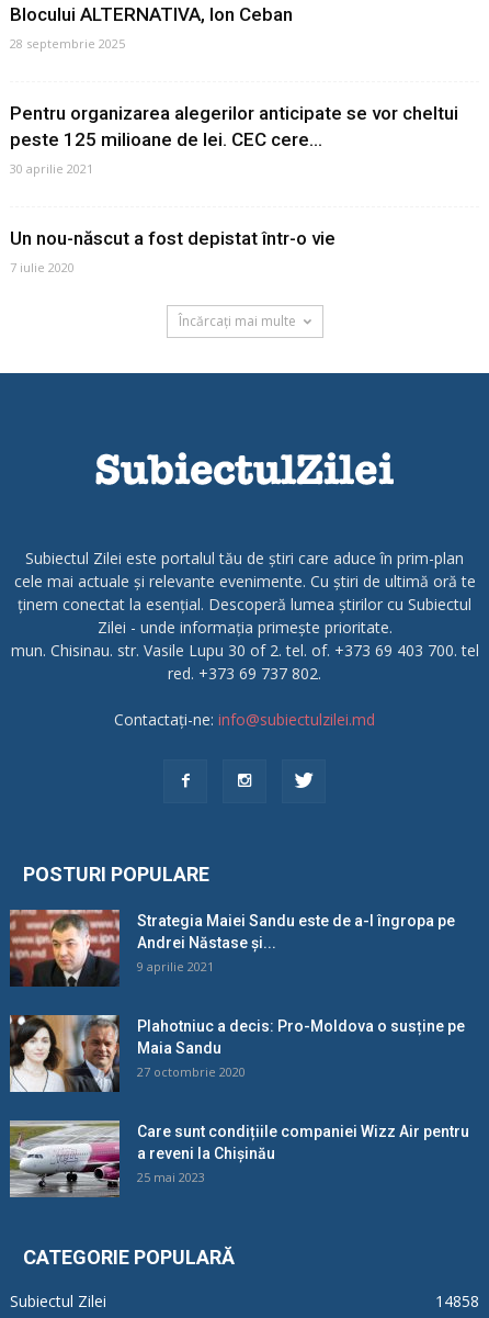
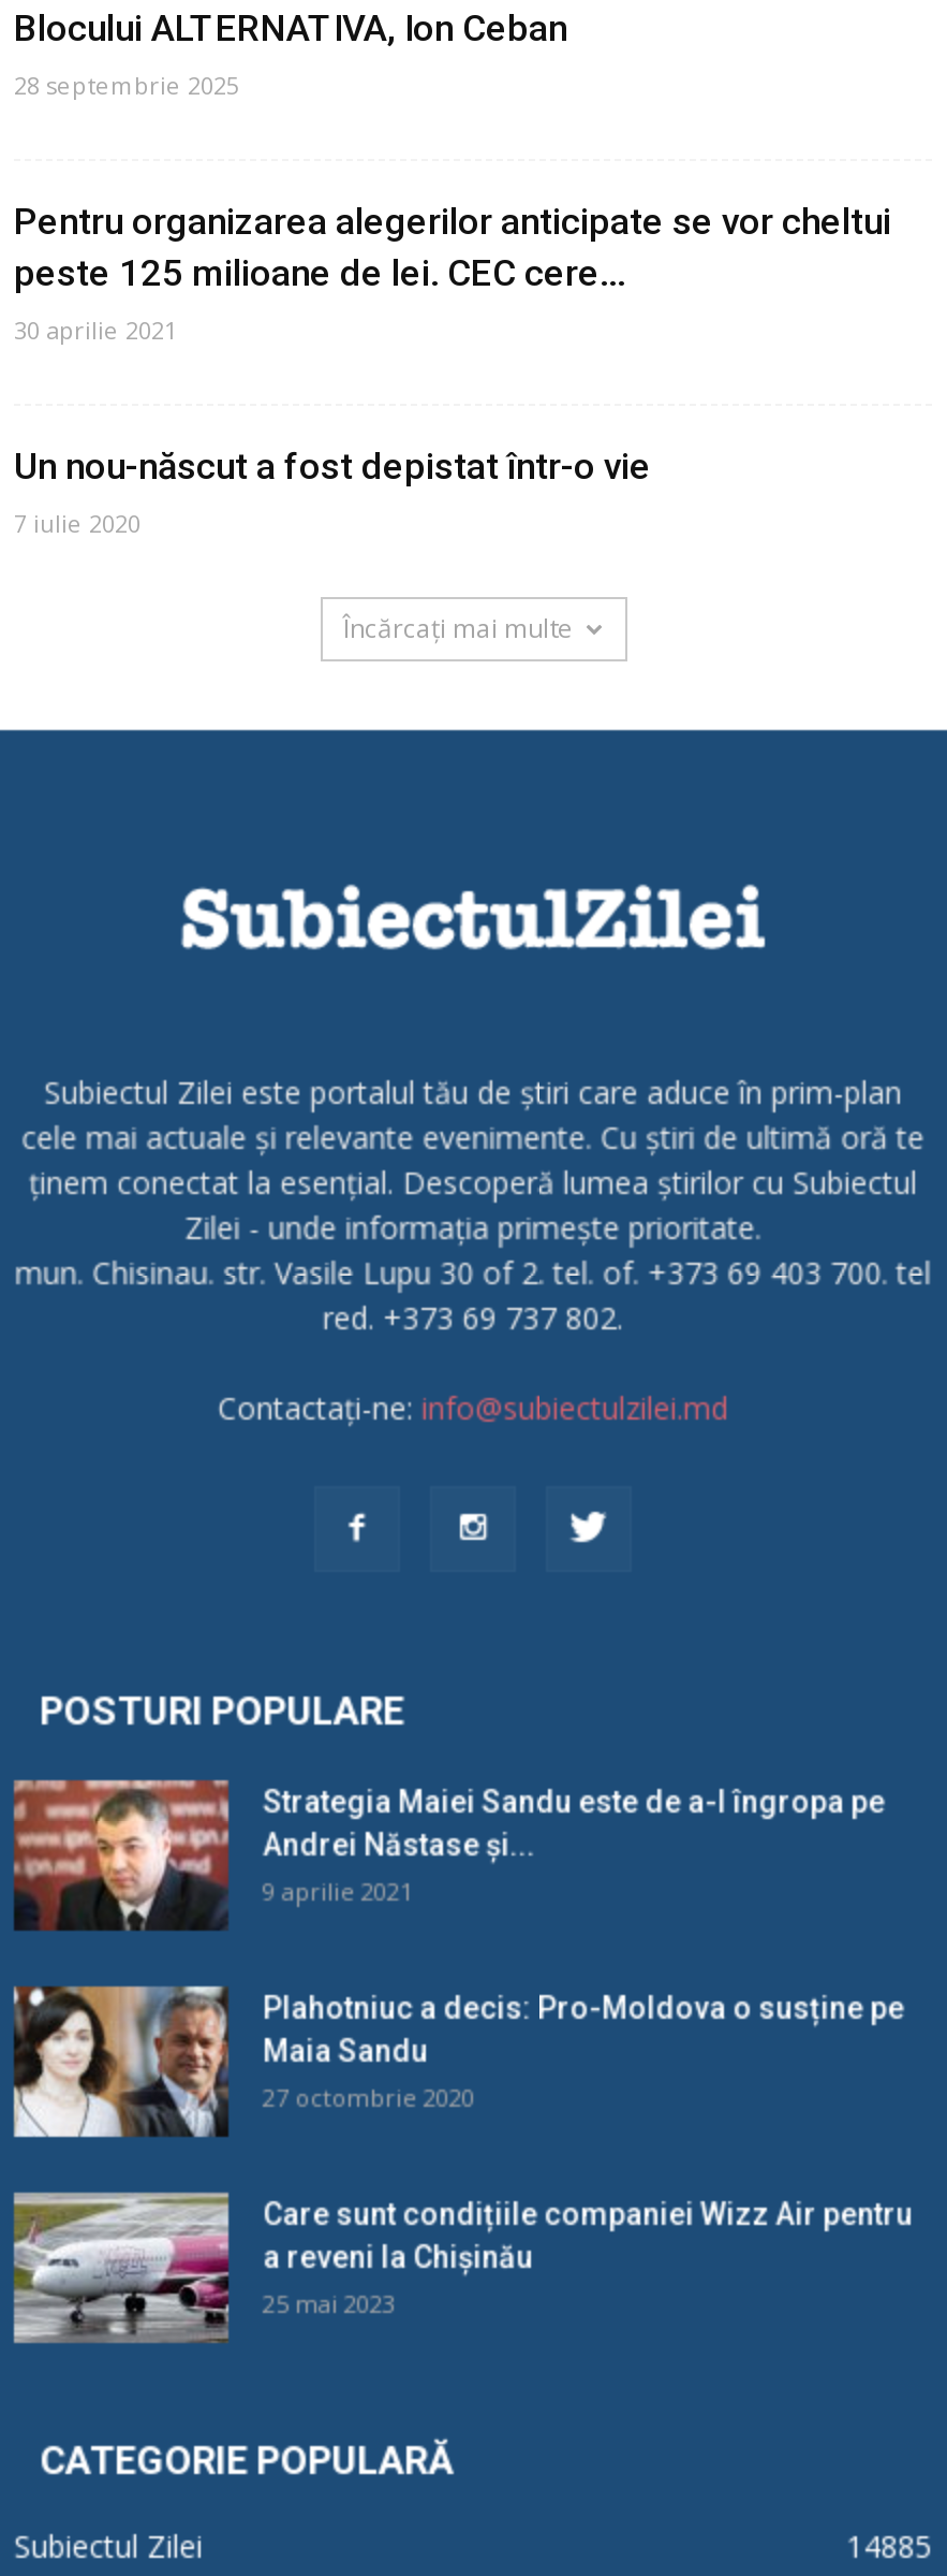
[435,1290,479,1311] 14858 -> [846,2525,932,2566] 14885

